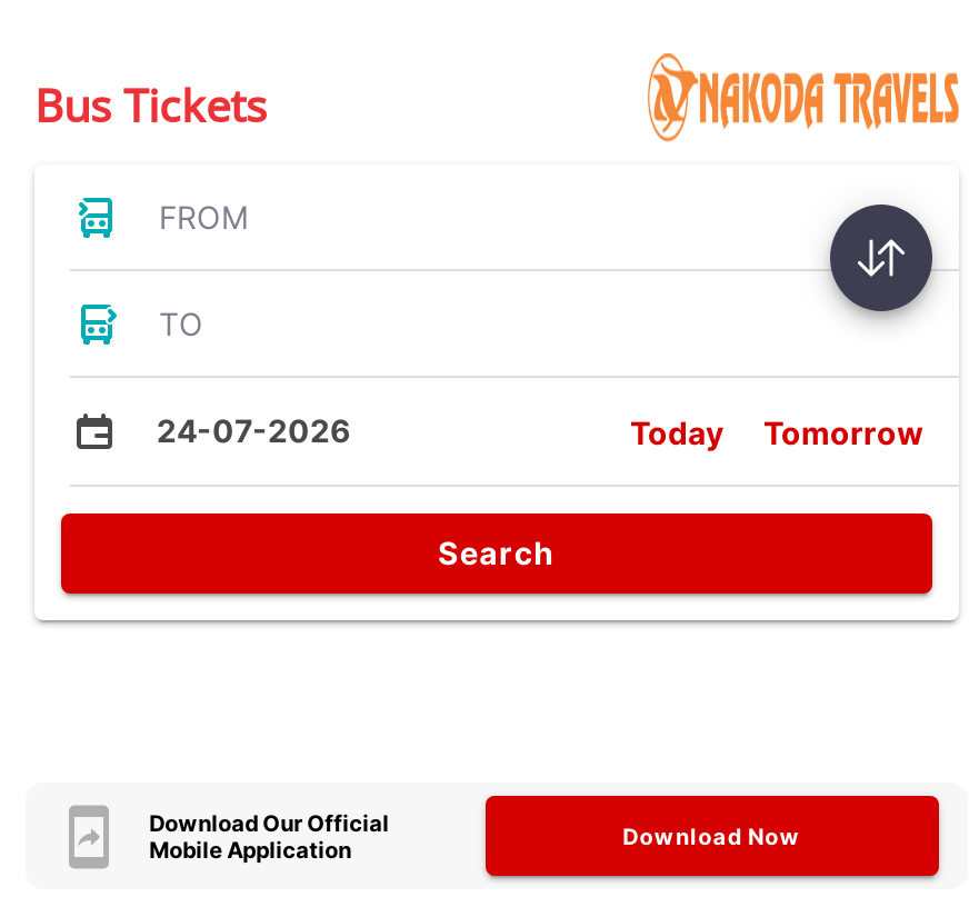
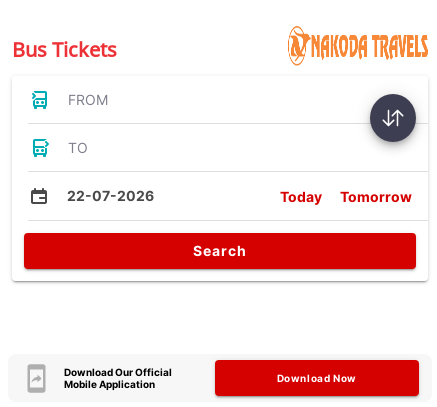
[157,411,350,449] 24-07-2026 -> [67,187,154,204] 22-07-2026

